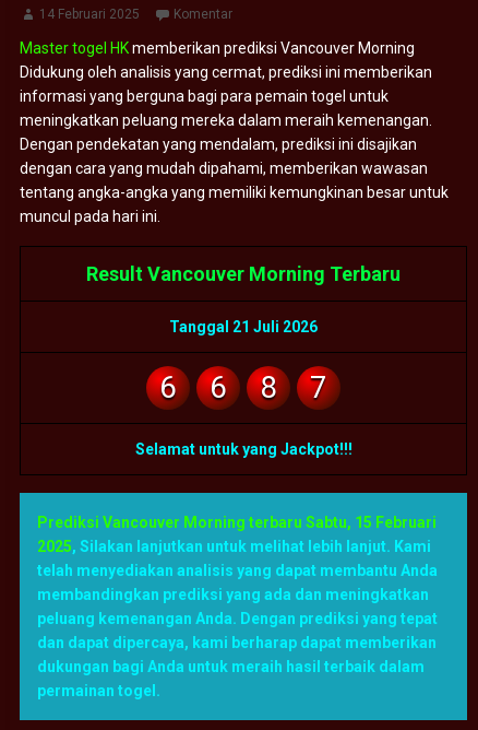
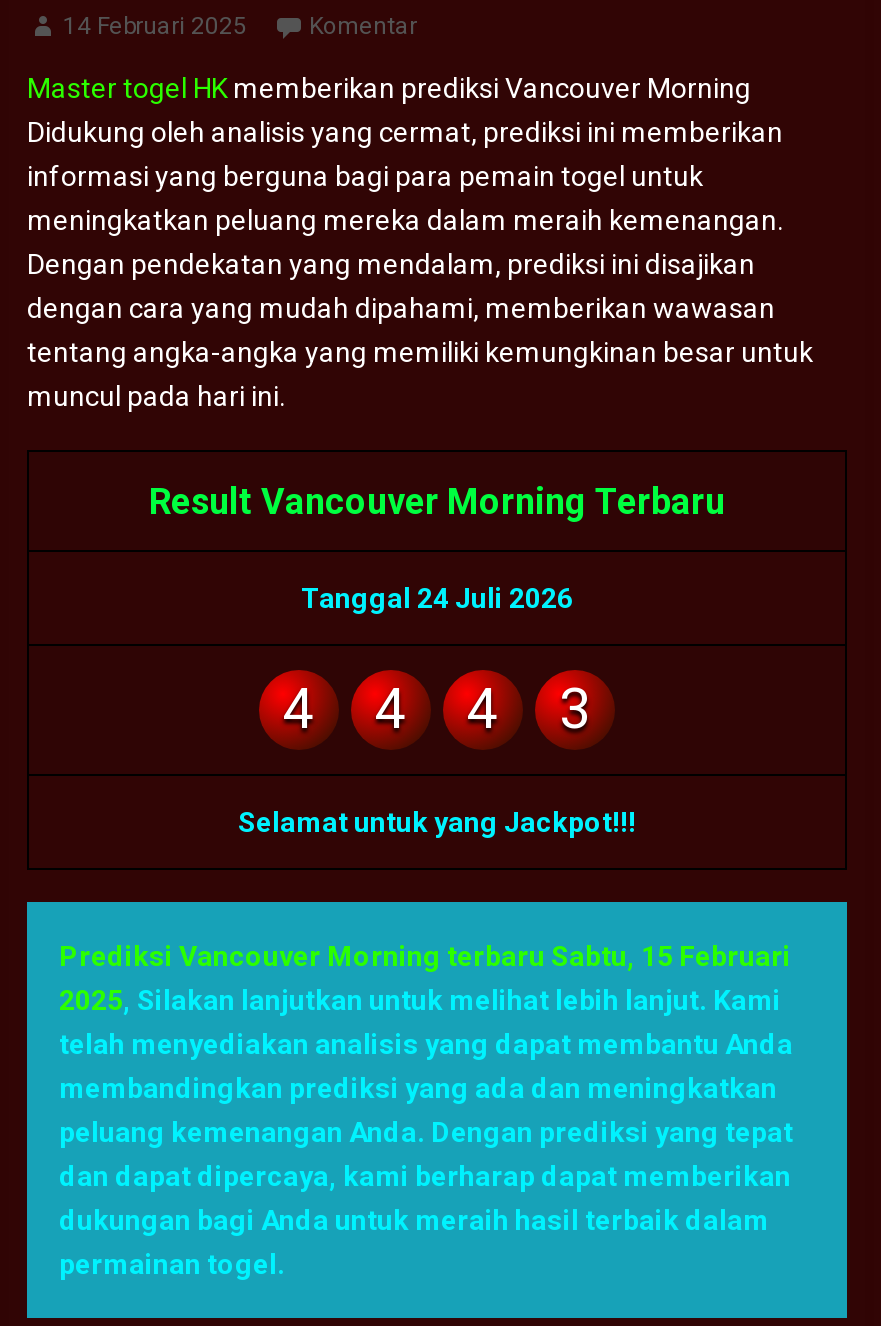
[169,318,318,336] Tanggal 21 Juli 2026 -> [301,583,573,615] Tanggal 24 Juli 2026
[159,370,177,406] 6 -> [283,677,315,743] 4
[210,370,227,406] 6 -> [375,677,407,743] 4
[260,370,277,406] 8 -> [467,677,499,743] 4
[310,370,327,406] 7 -> [559,677,591,743] 3

